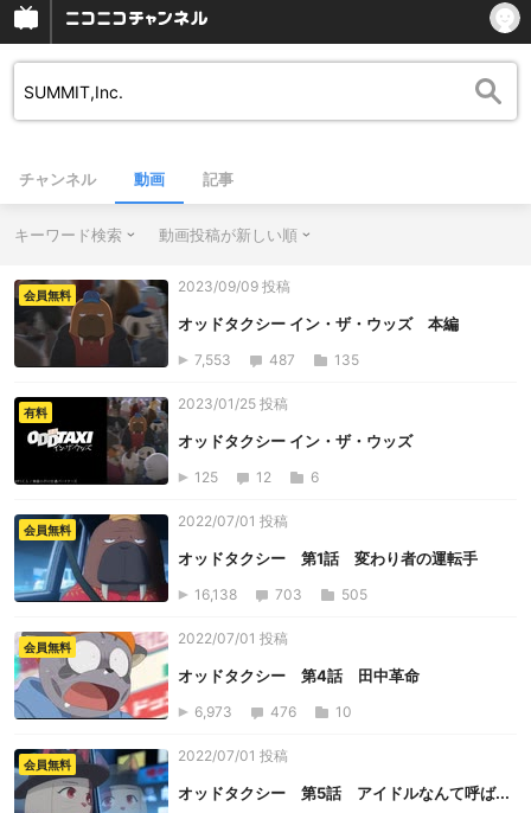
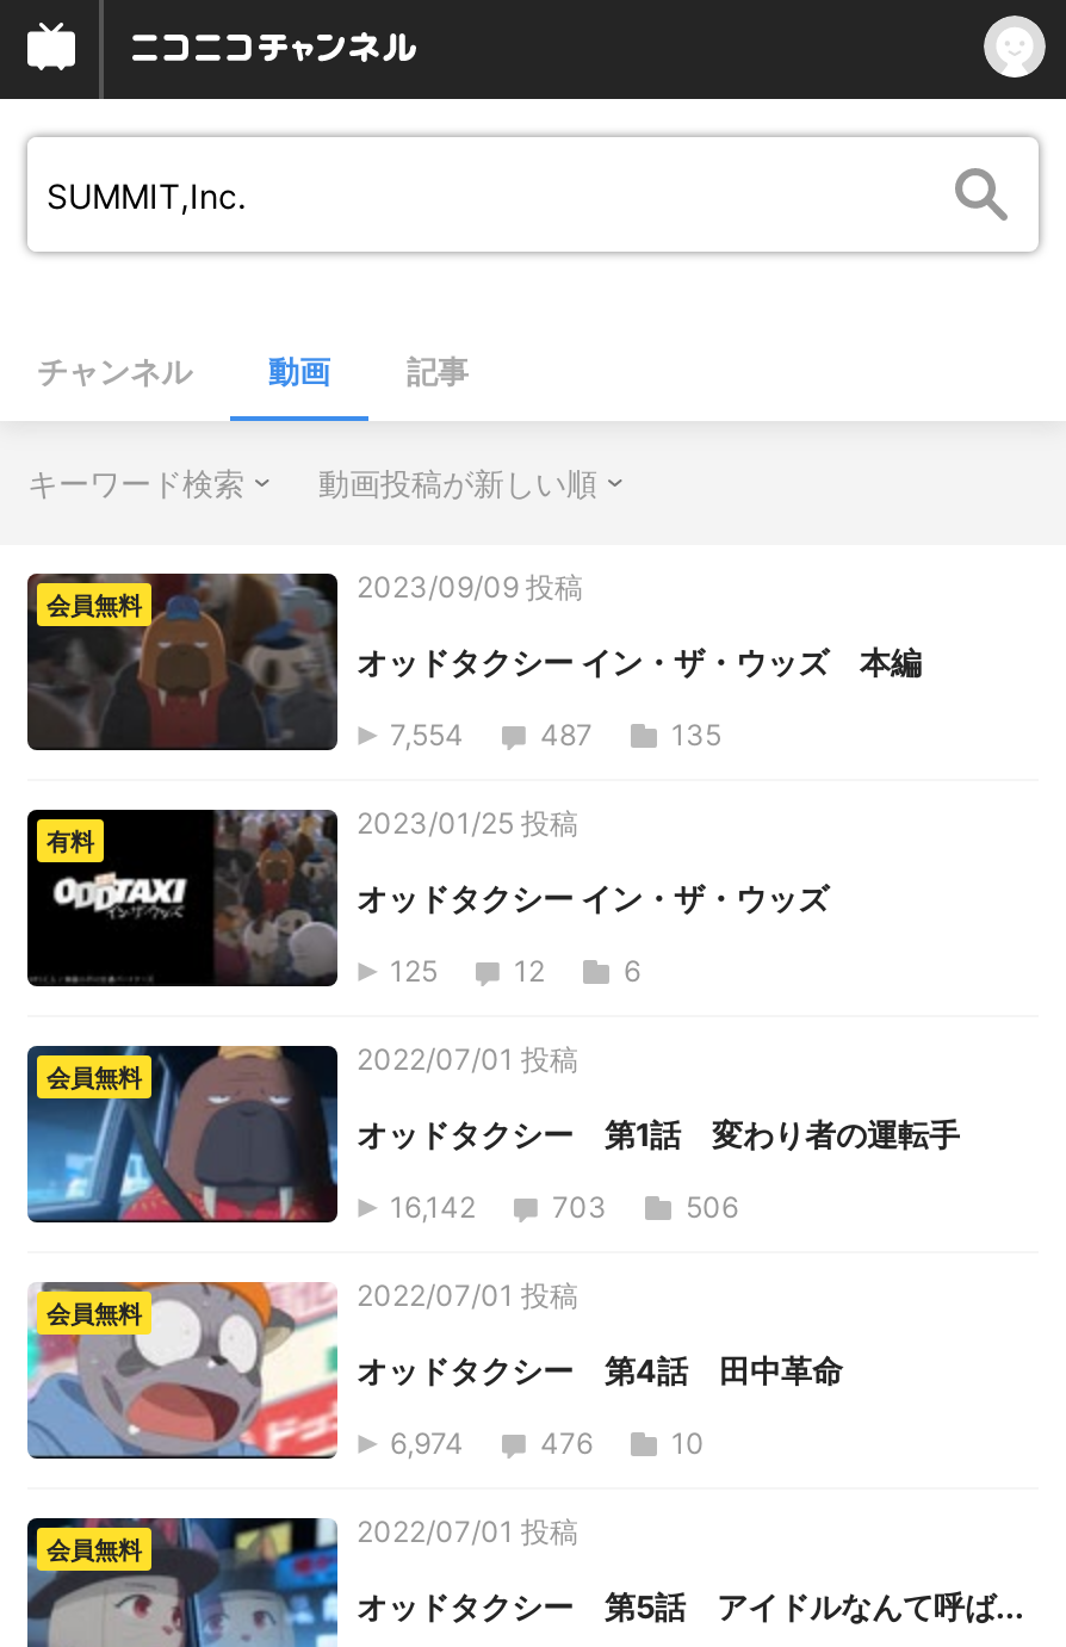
[194,351,231,369] 7,553 -> [390,717,464,753] 7,554
[194,585,237,603] 16,138 -> [390,1189,476,1225] 16,142
[341,585,367,603] 505 -> [686,1189,738,1225] 506
[194,703,232,721] 6,973 -> [390,1425,464,1461] 6,974

